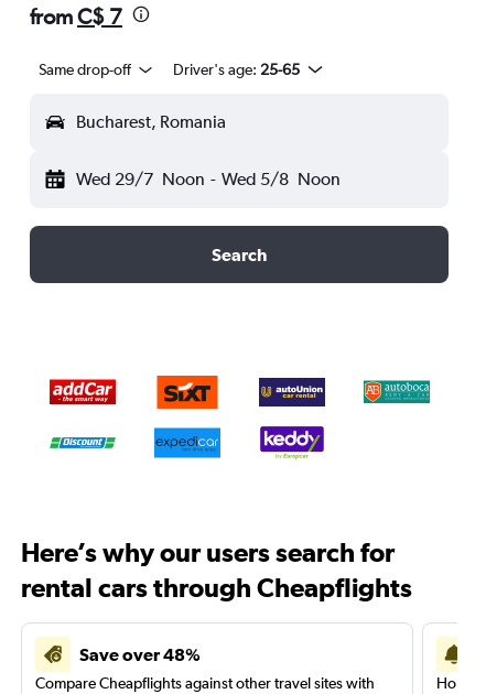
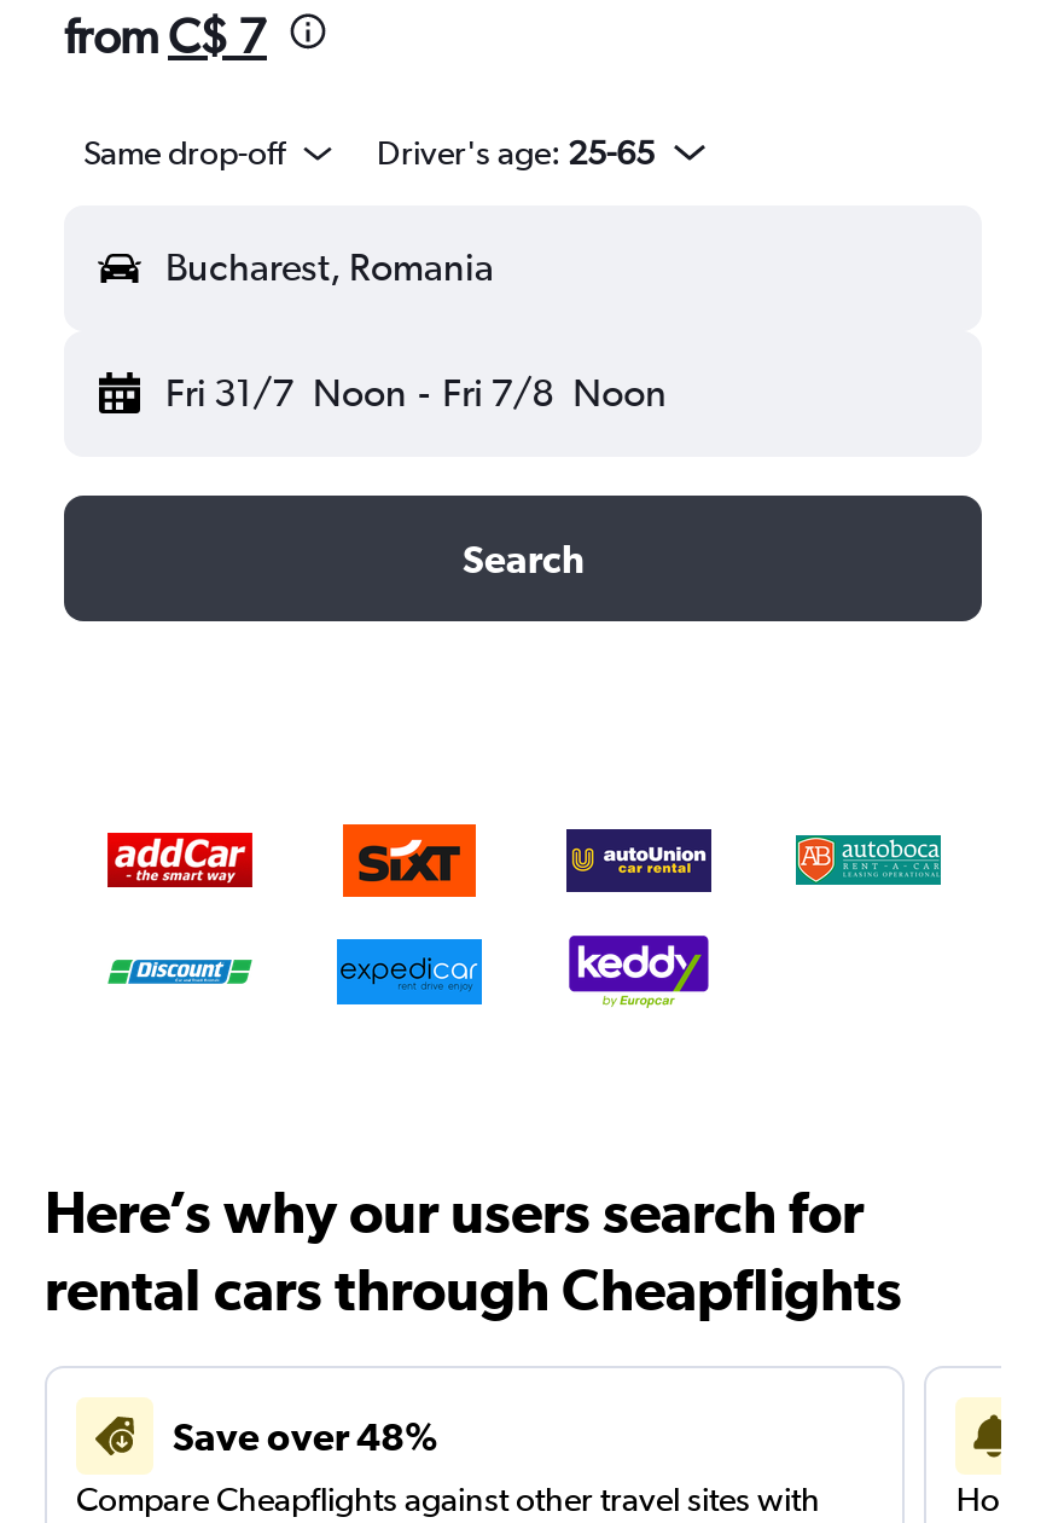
[76,169,340,189] Wed 29/7 Noon - Wed 5/8 Noon -> [165,370,667,416] Fri 31/7 Noon - Fri 7/8 Noon

